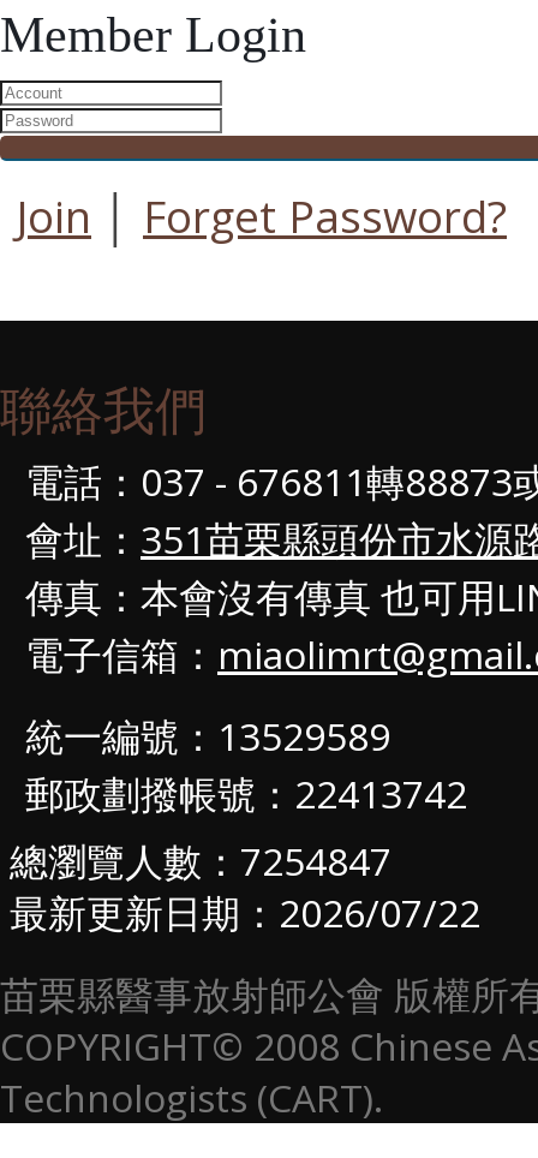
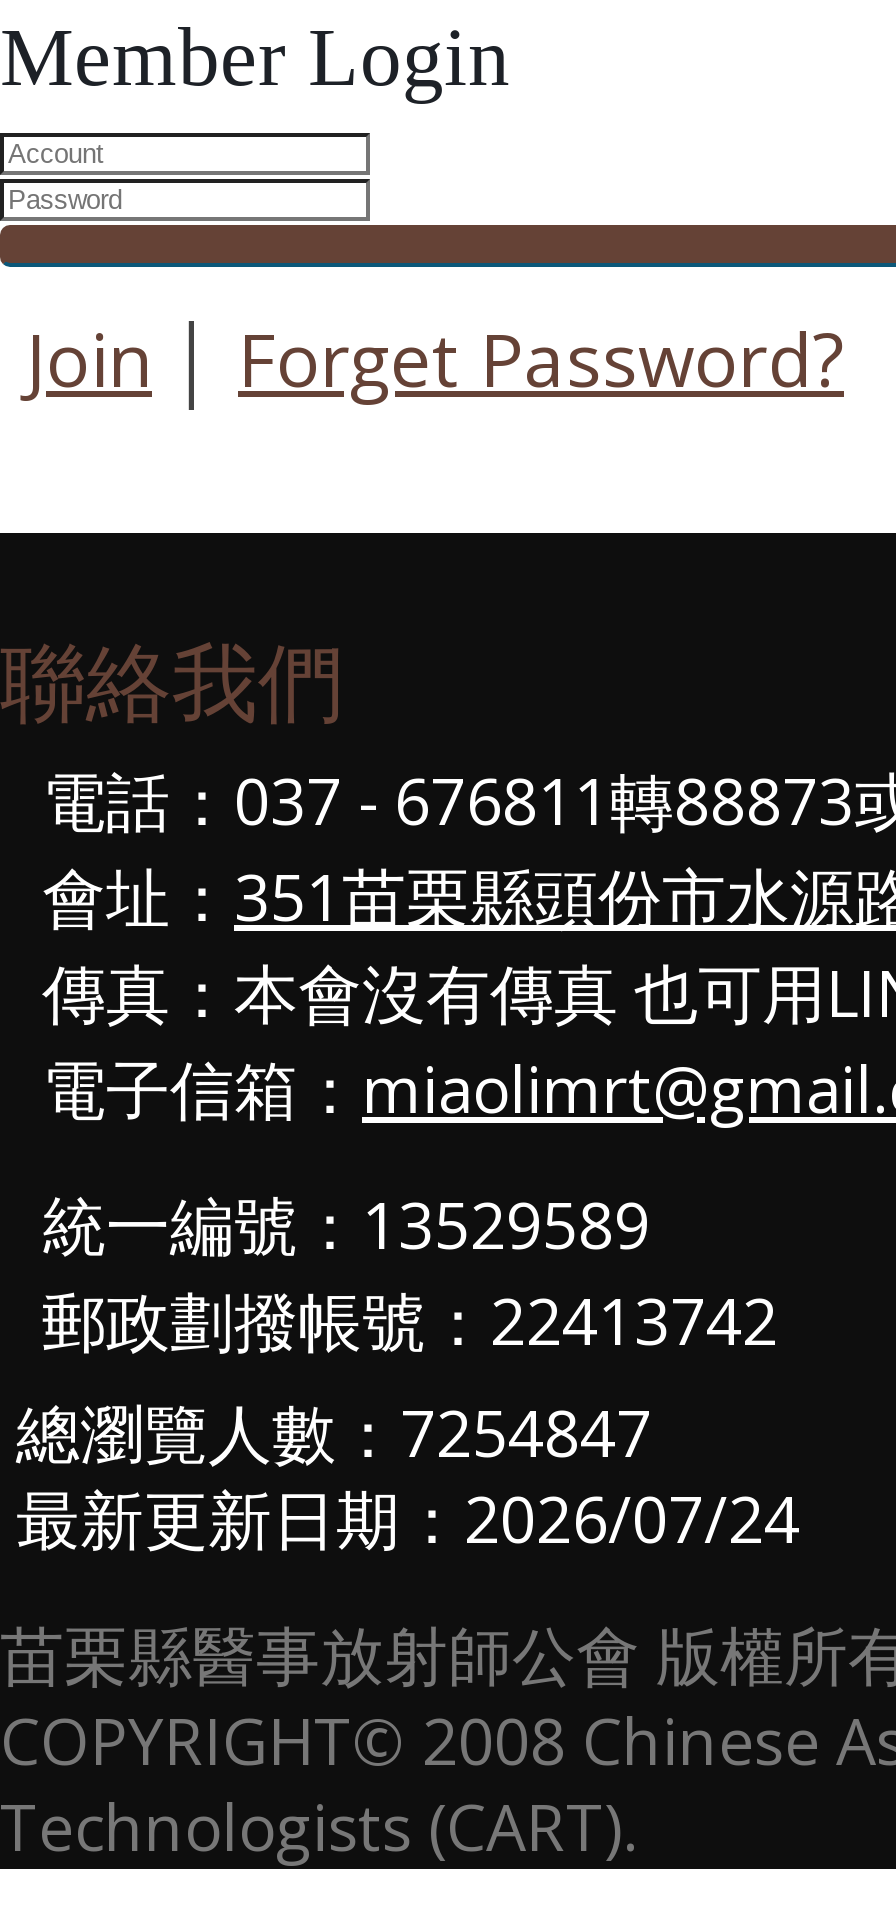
[0,887,480,938] 最新更新日期：2026/07/22 -> [0,1475,800,1561] 最新更新日期：2026/07/24

